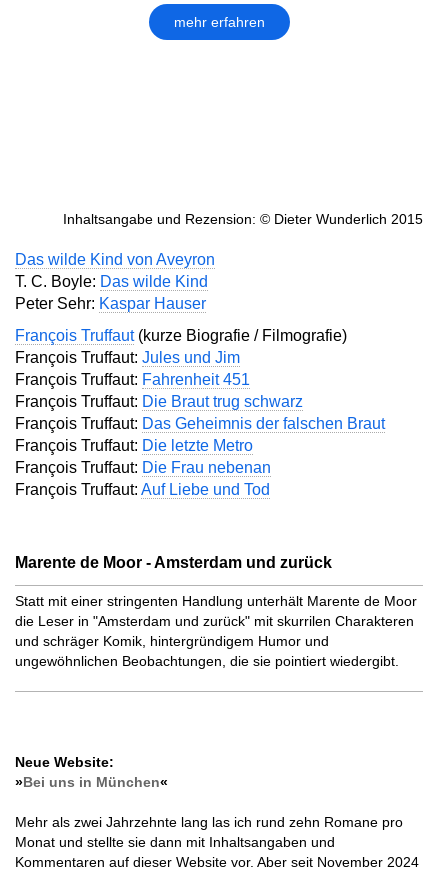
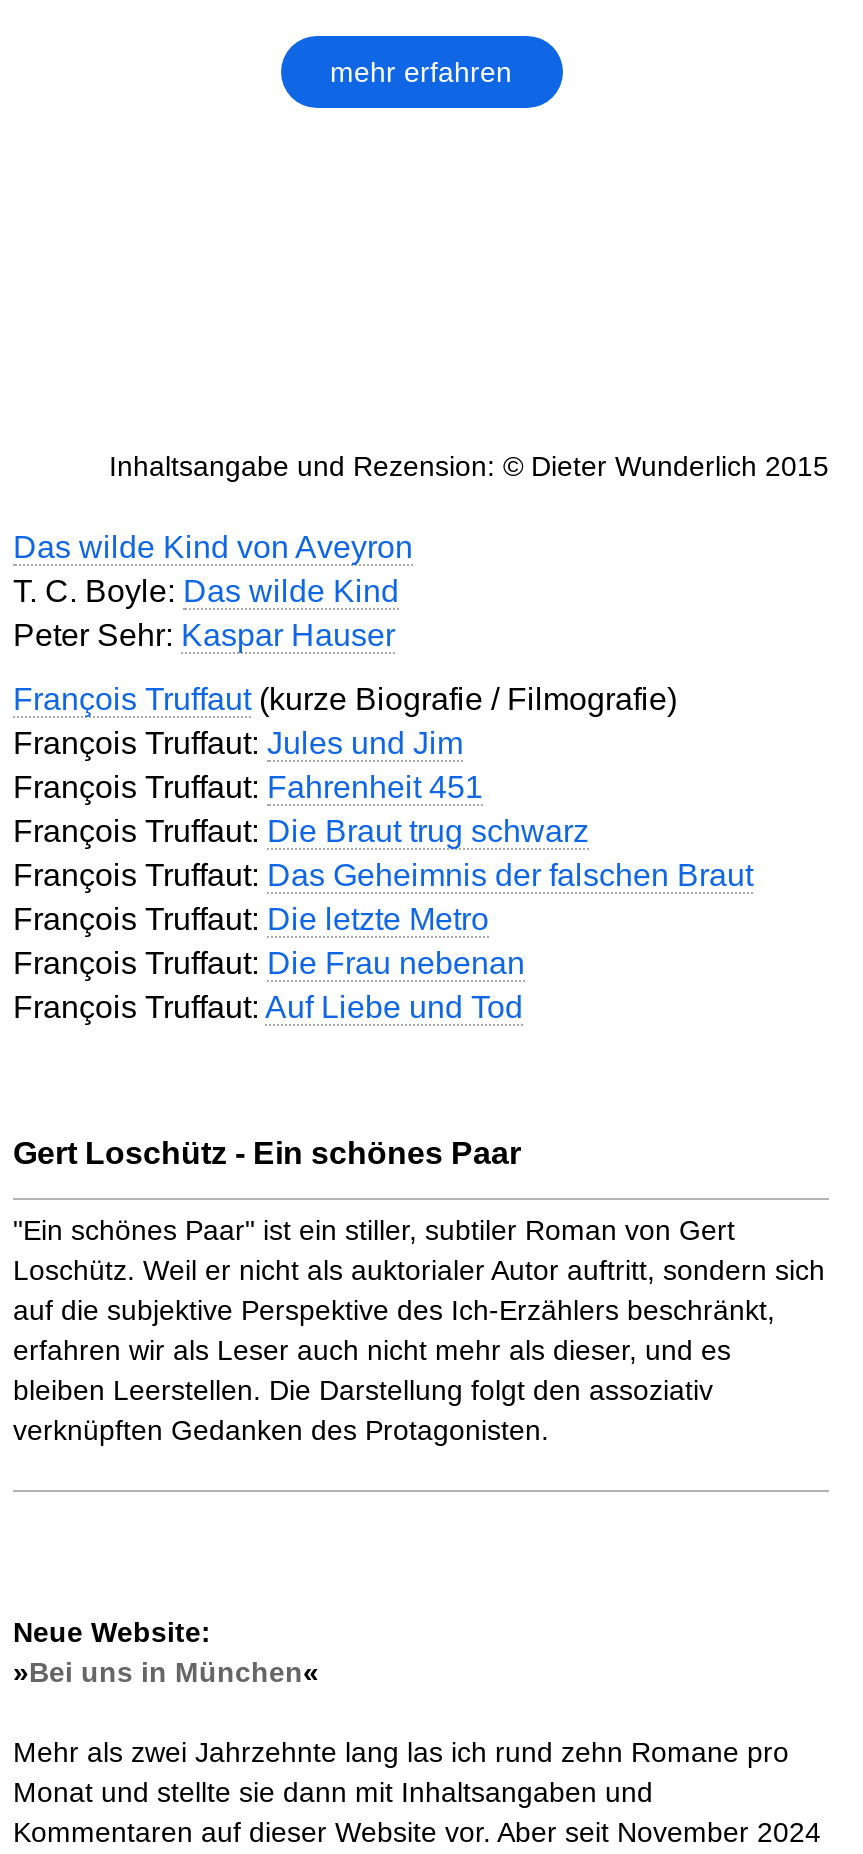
[15,554,332,571] Marente de Moor - Amsterdam und zurück -> [13,1137,521,1171] Gert Loschütz - Ein schönes Paar
[15,593,417,669] Statt mit einer stringenten Handlung unterhält Marente de Moor | die Leser in "Amsterdam und zurück" mit skurrilen Charakteren | und schräger Komik, hintergründigem Humor und | ungewöhnlichen Beobachtungen, die sie pointiert wiedergibt. -> [13,1215,825,1447] "Ein schönes Paar" ist ein stiller, subtiler Roman von Gert | Loschütz. Weil er nicht als auktorialer Autor auftritt, sondern sich | auf die subjektive Perspektive des Ich-Erzählers beschränkt, | erfahren wir als Leser auch nicht mehr als dieser, und es | bleiben Leerstellen. Die Darstellung folgt den assoziativ | verknüpften Gedanken des Protagonisten.

